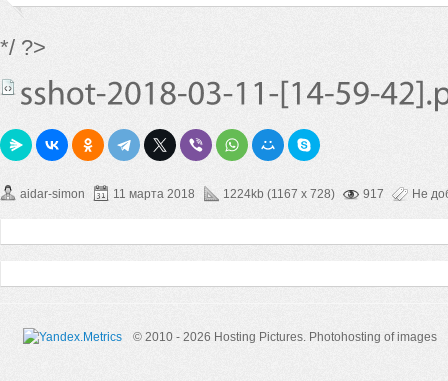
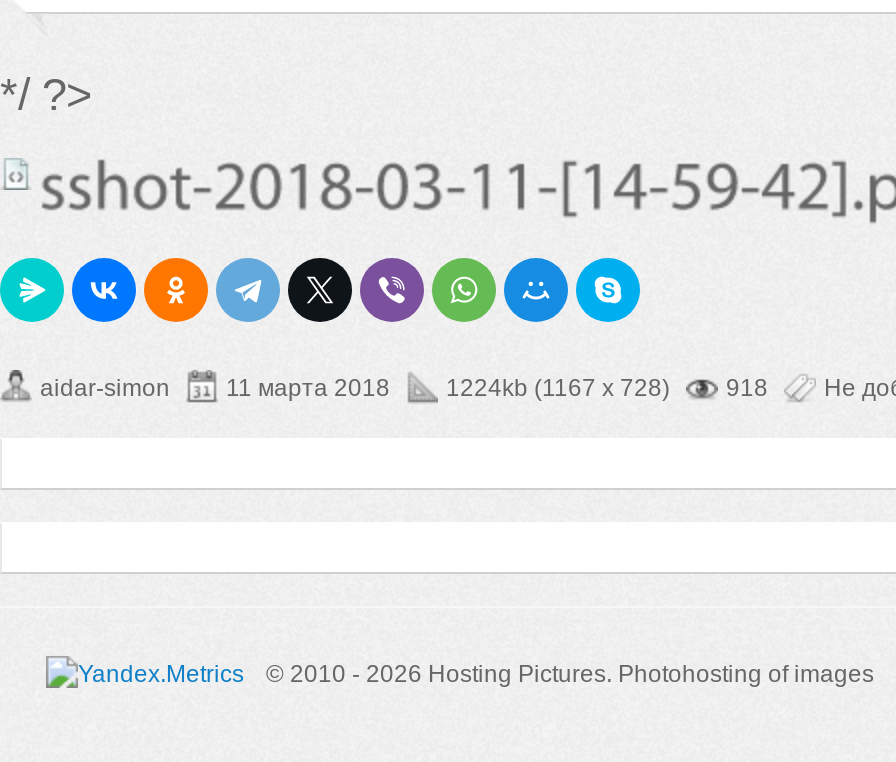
[363,187,384,201] 917 -> [726,373,768,401] 918

